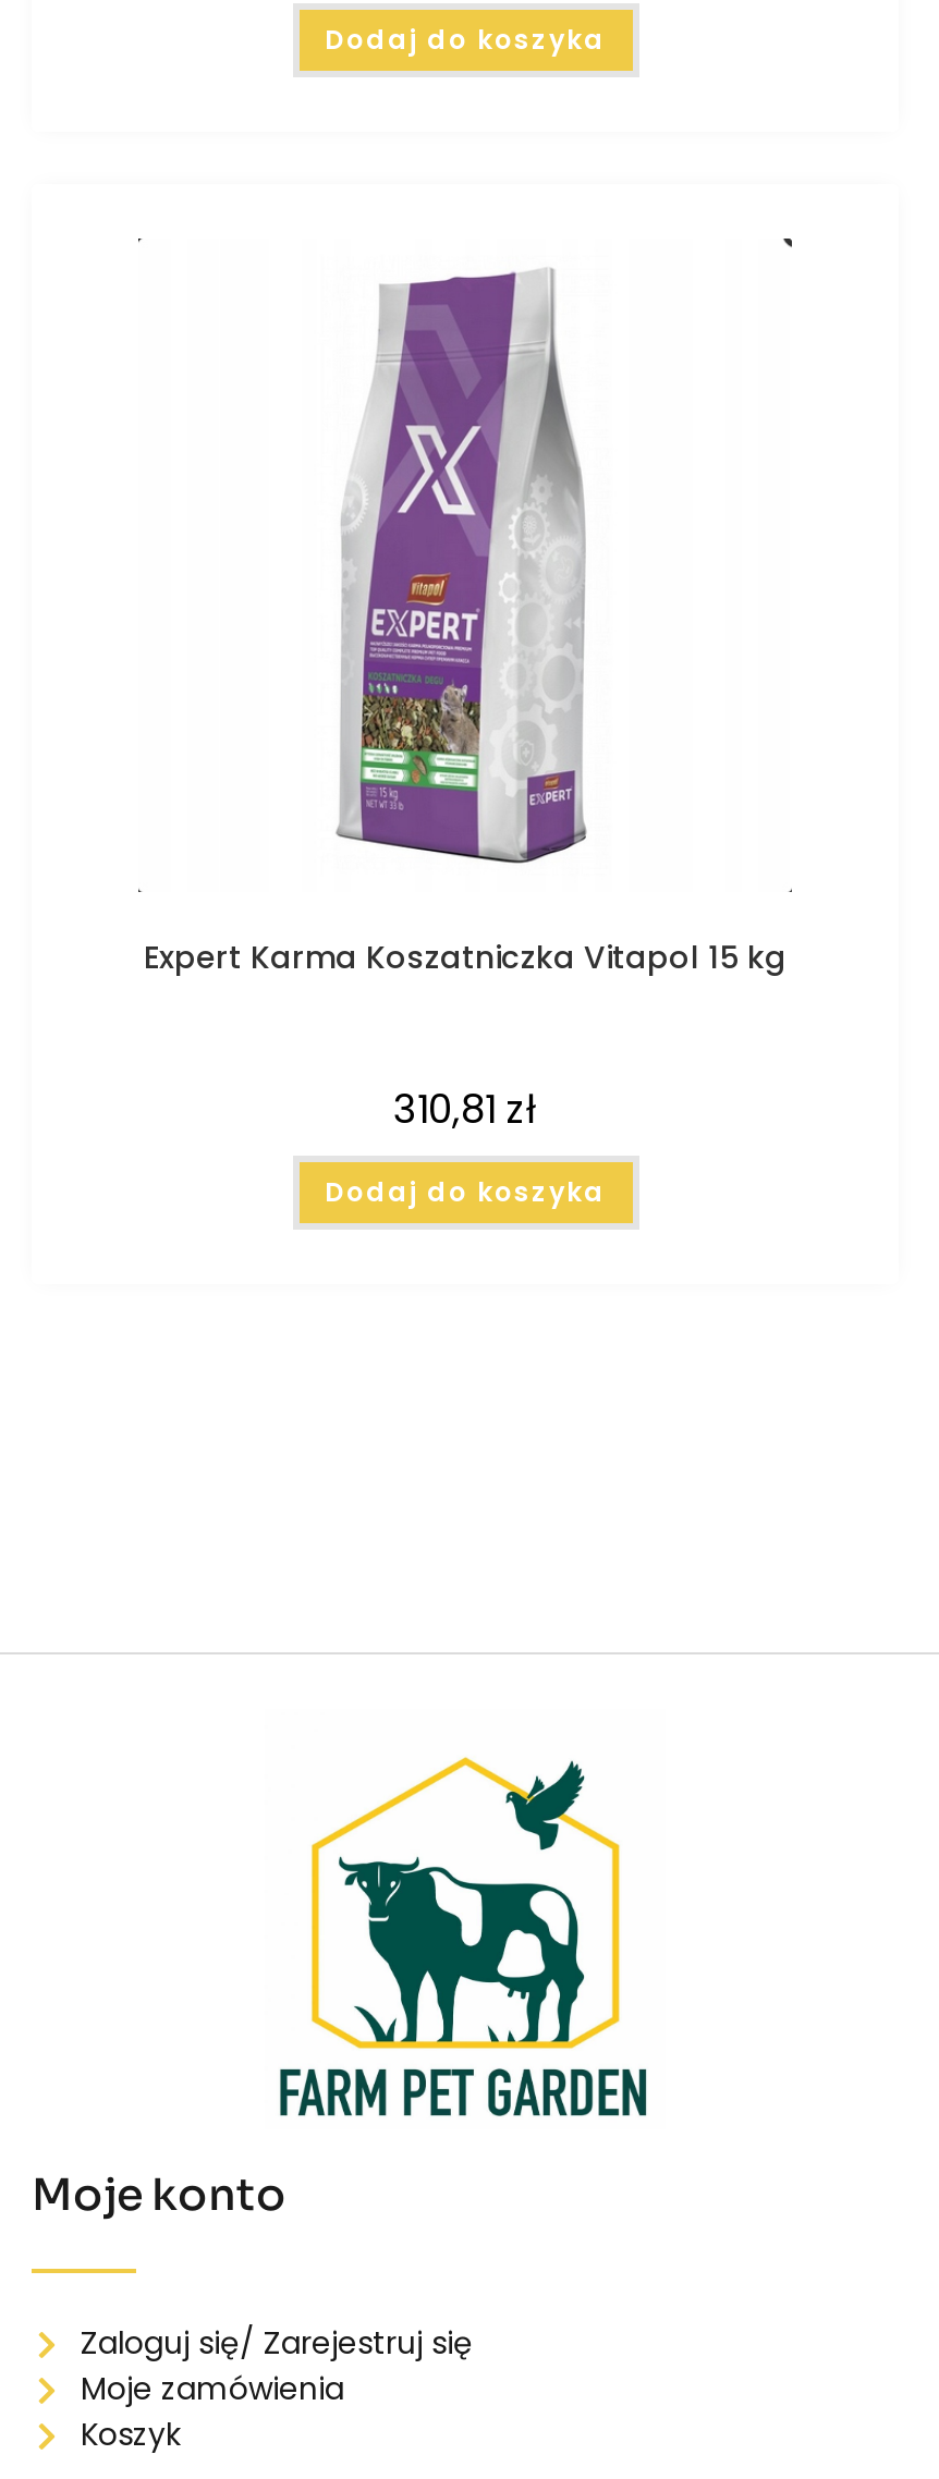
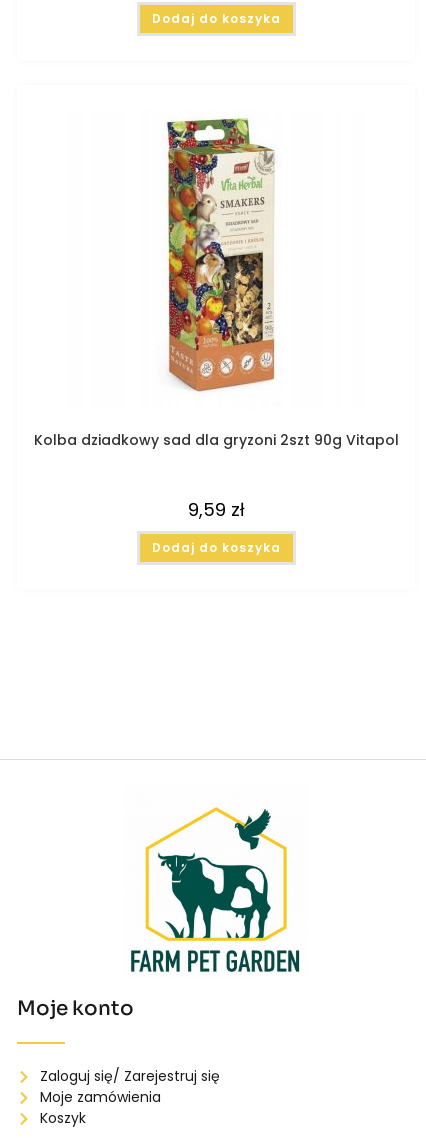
[144,256,786,980] [image] | Expert Karma Koszatniczka Vitapol 15 kg -> [33,117,398,450] [image] | Kolba dziadkowy sad dla gryzoni 2szt 90g Vitapol
[393,1082,537,1137] 310,81 zł -> [187,497,244,522] 9,59 zł

